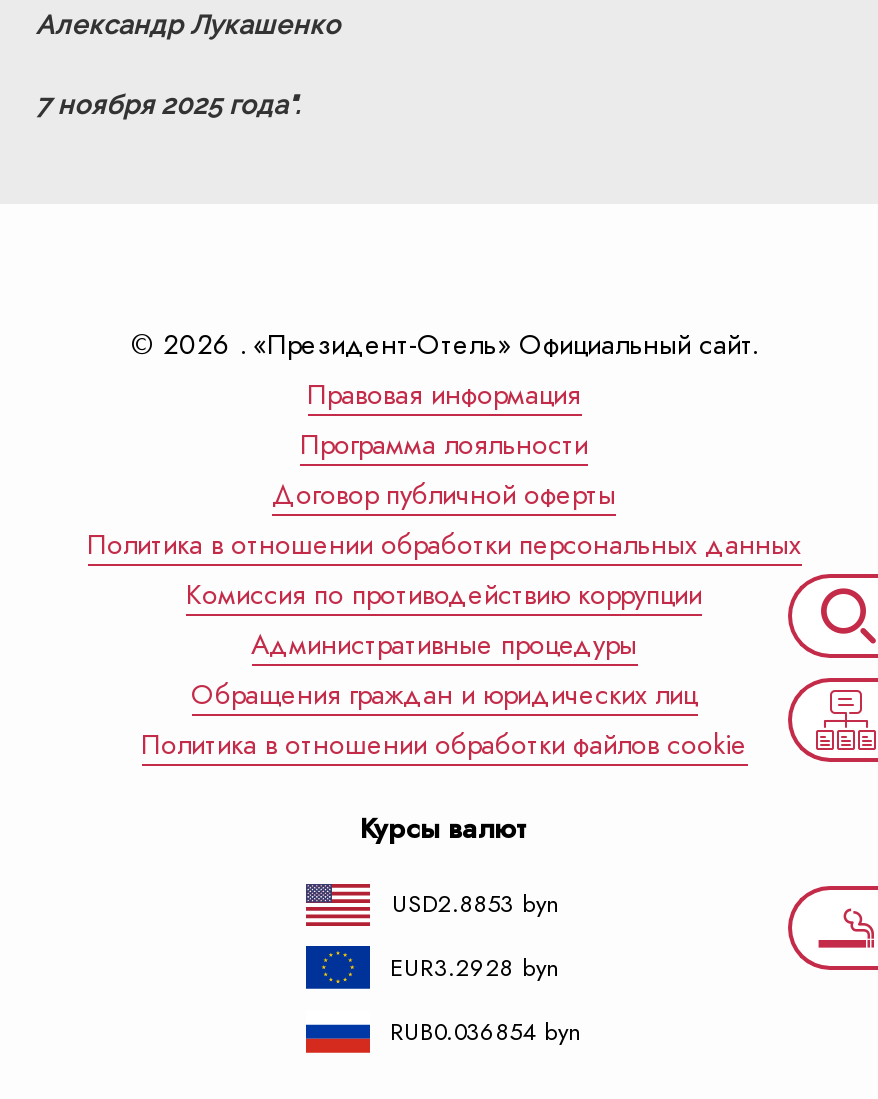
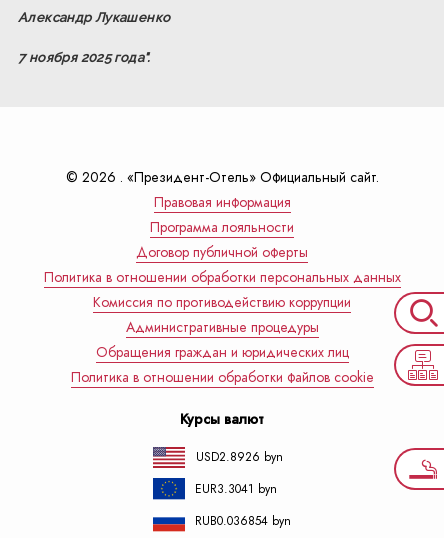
[392,888,560,920] USD2.8853 byn -> [196,449,283,465] USD2.8926 byn
[390,951,560,983] EUR3.2928 byn -> [195,480,277,496] EUR3.3041 byn

